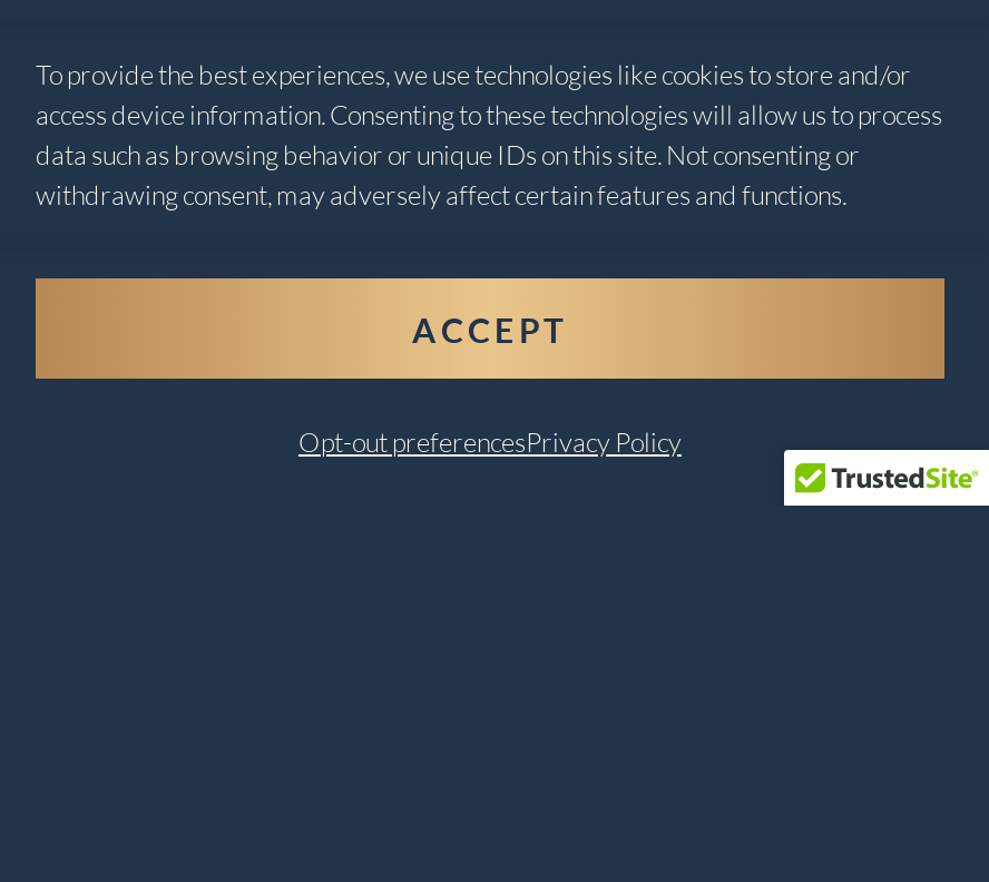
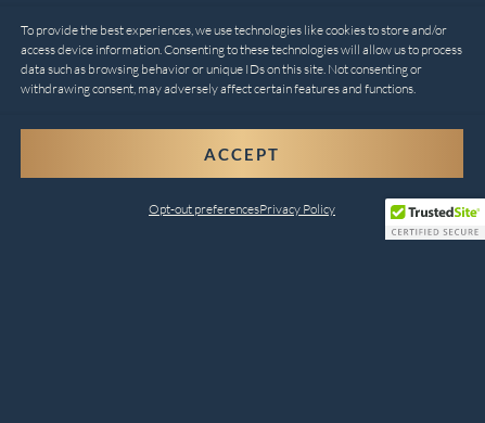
[784,421,982,497] [image] -> [384,197,482,236] [image]

